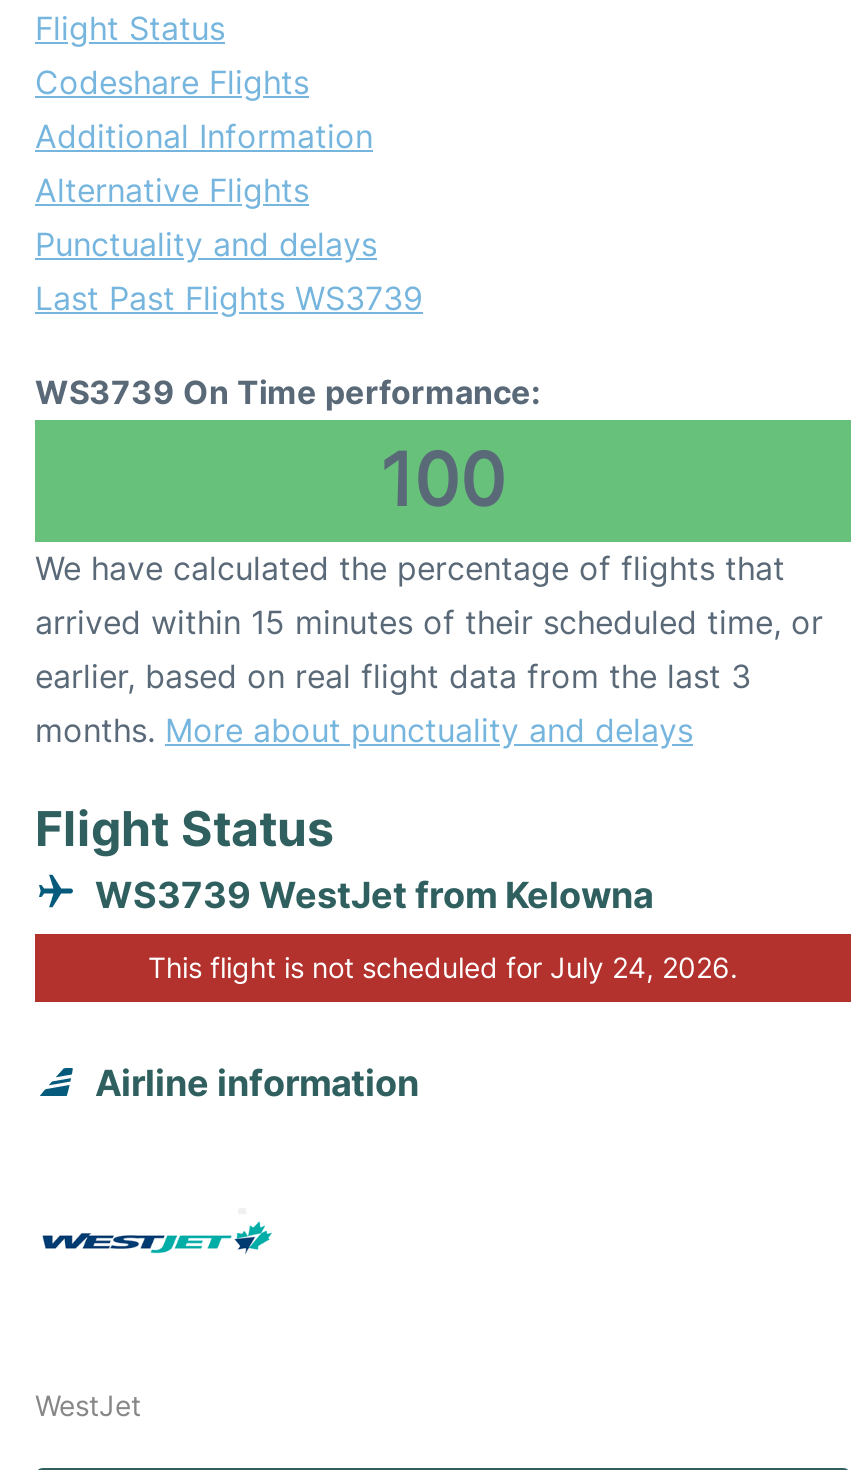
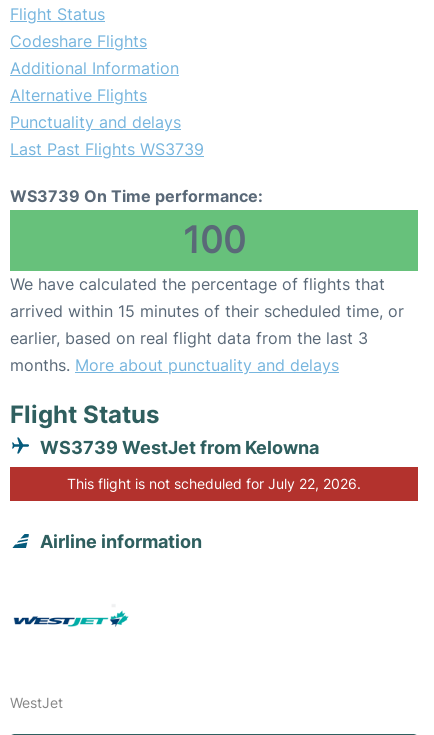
[148,950,738,984] This flight is not scheduled for July 24, 2026. -> [67,475,361,492] This flight is not scheduled for July 22, 2026.

